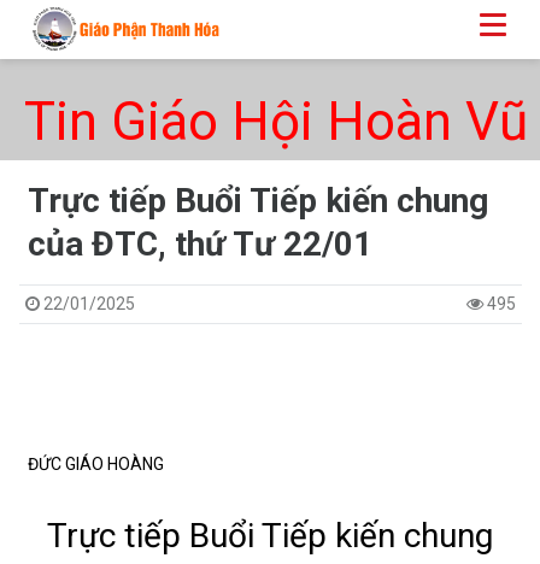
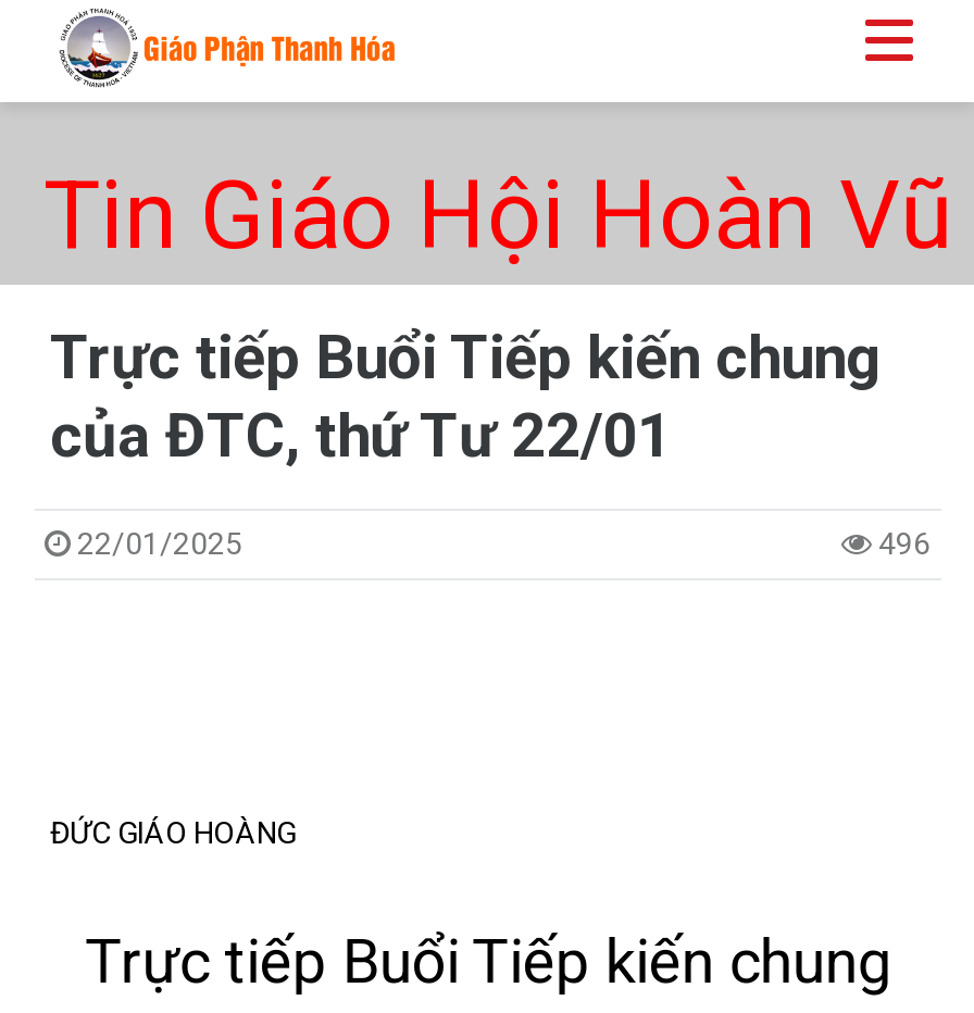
[483,294,516,313] 495 -> [872,526,931,561] 496

